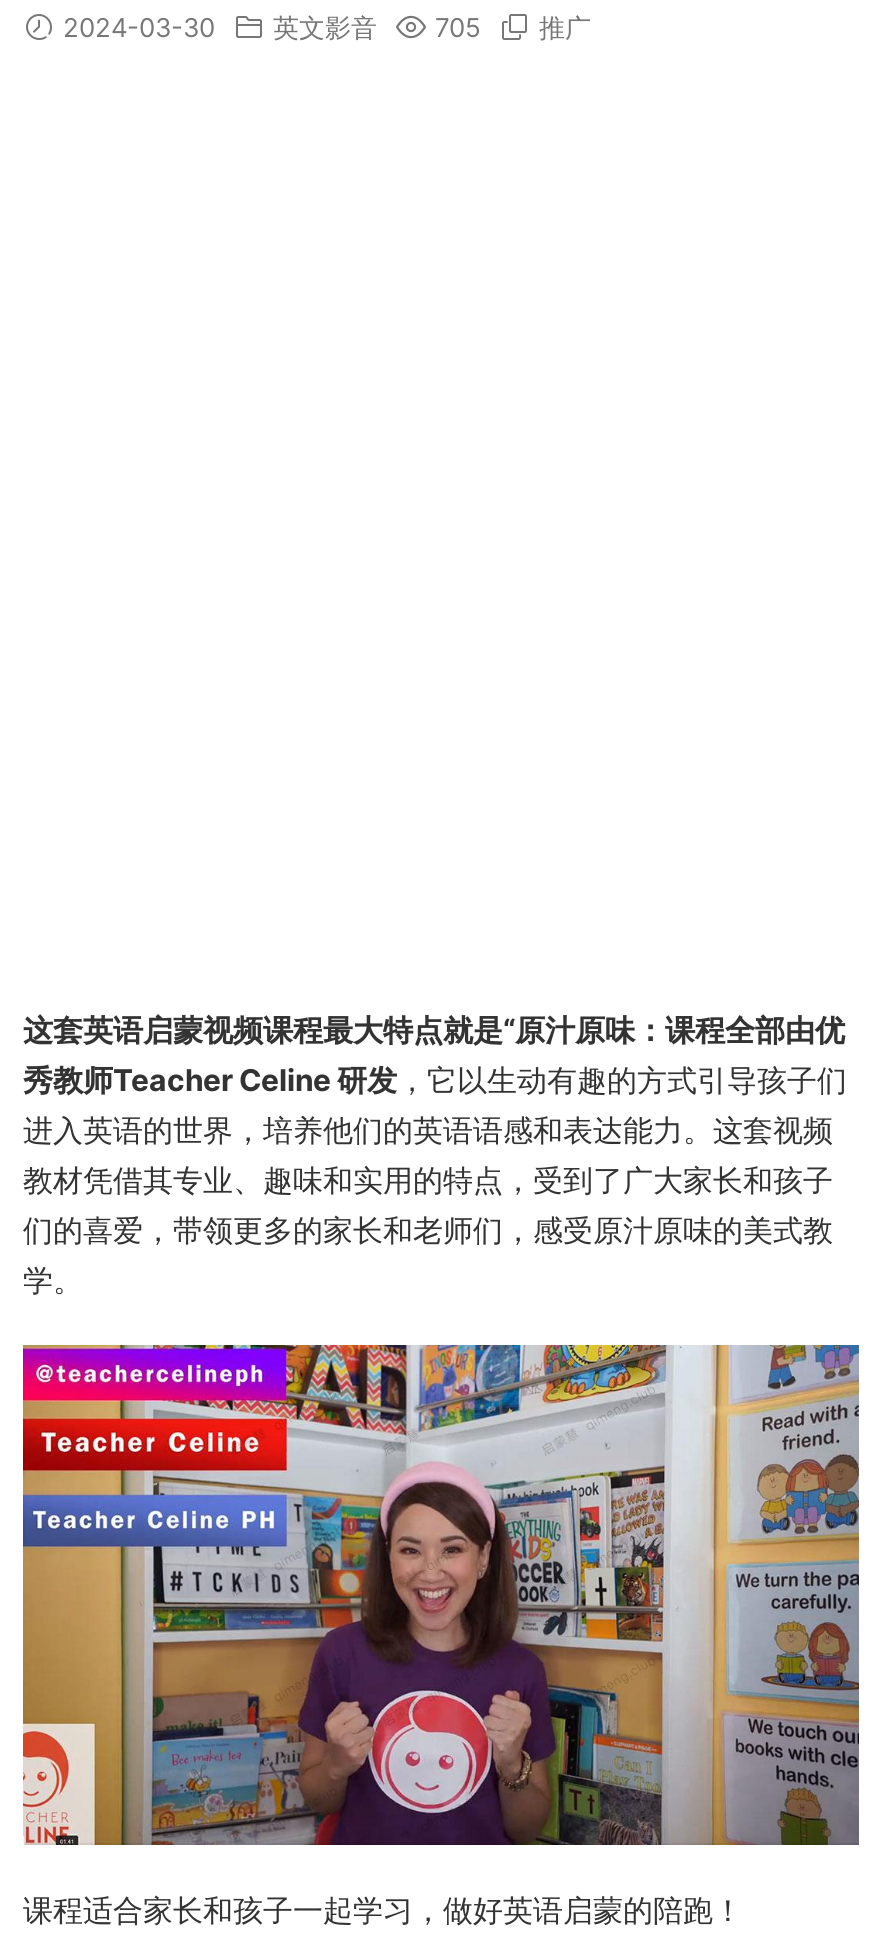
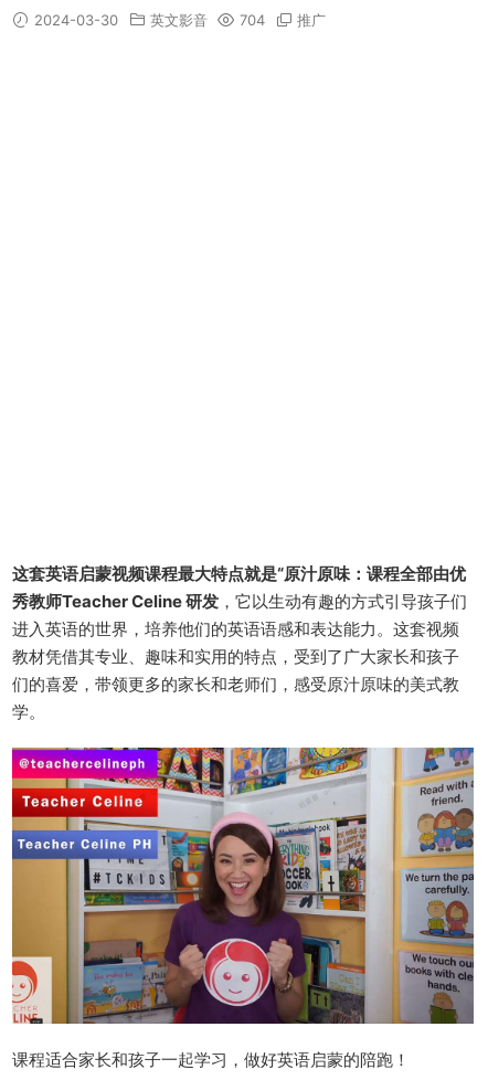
[55,11,591,43] 2024-03-30 英文影音 705 推广 -> [30,11,326,29] 2024-03-30 英文影音 704 推广

